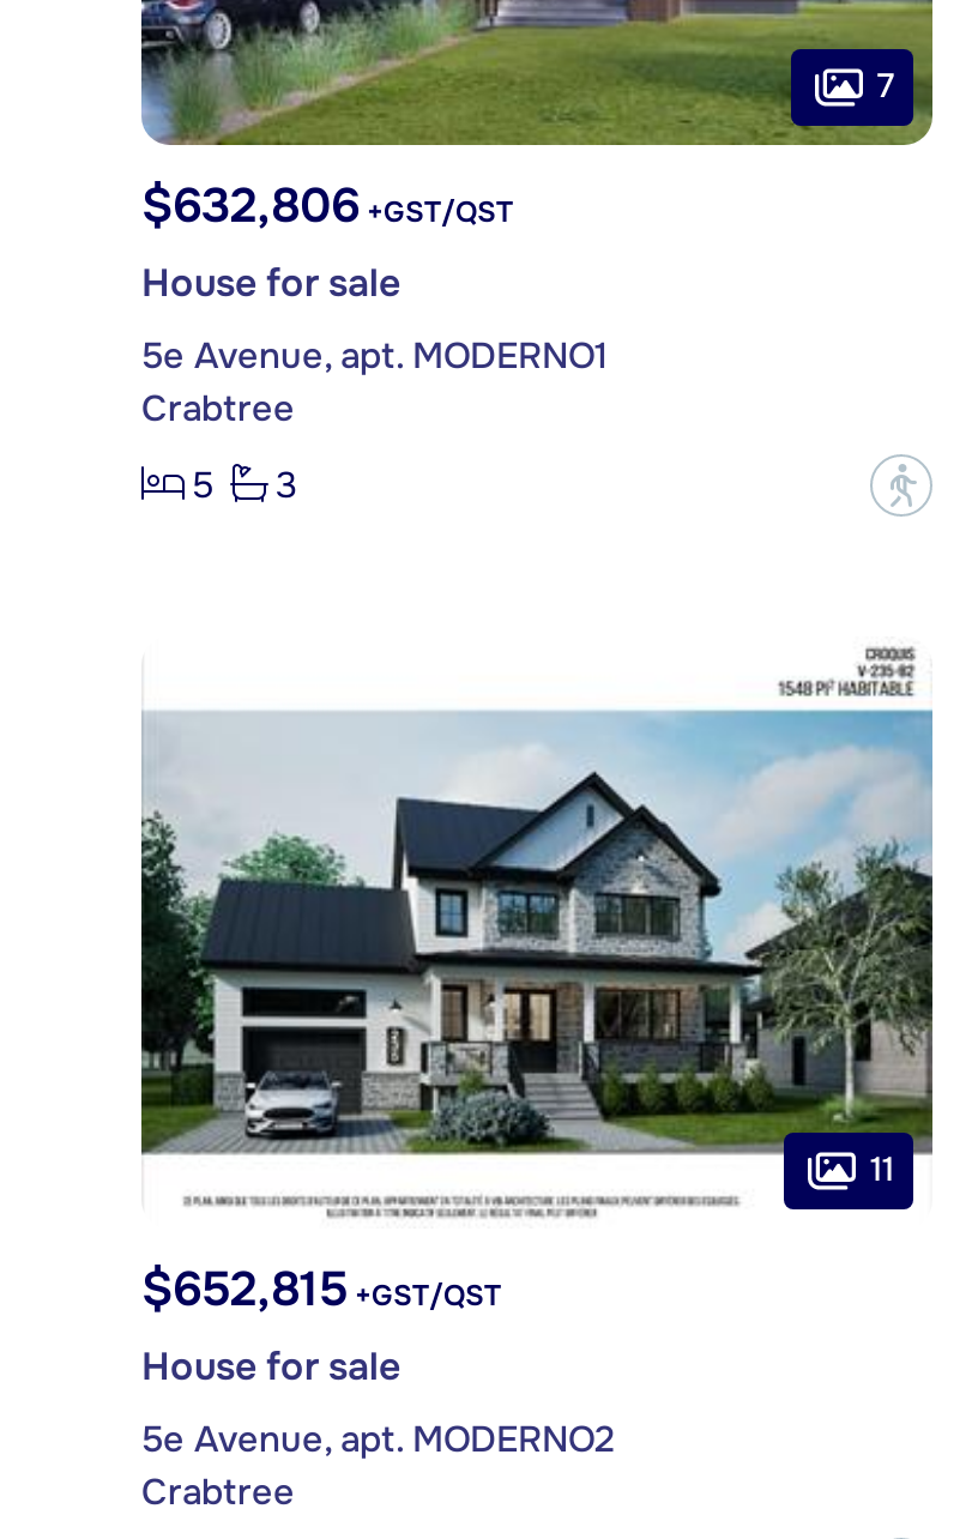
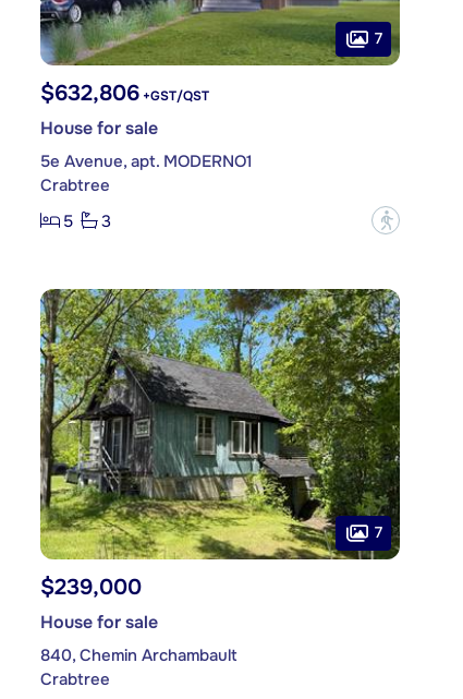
[139,635,935,1230] [image] | 11 -> [39,288,401,561] [image] | 7
[141,1261,501,1321] $652,815 +GST/QST -> [40,573,142,601] $239,000
[141,1417,614,1464] 5e Avenue, apt. MODERNO2 -> [40,644,237,666] 840, Chemin Archambault

